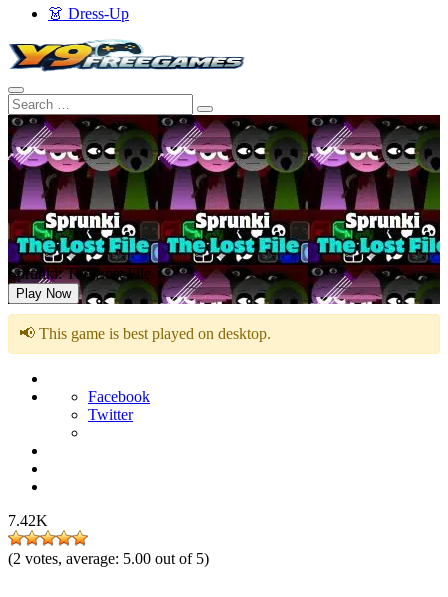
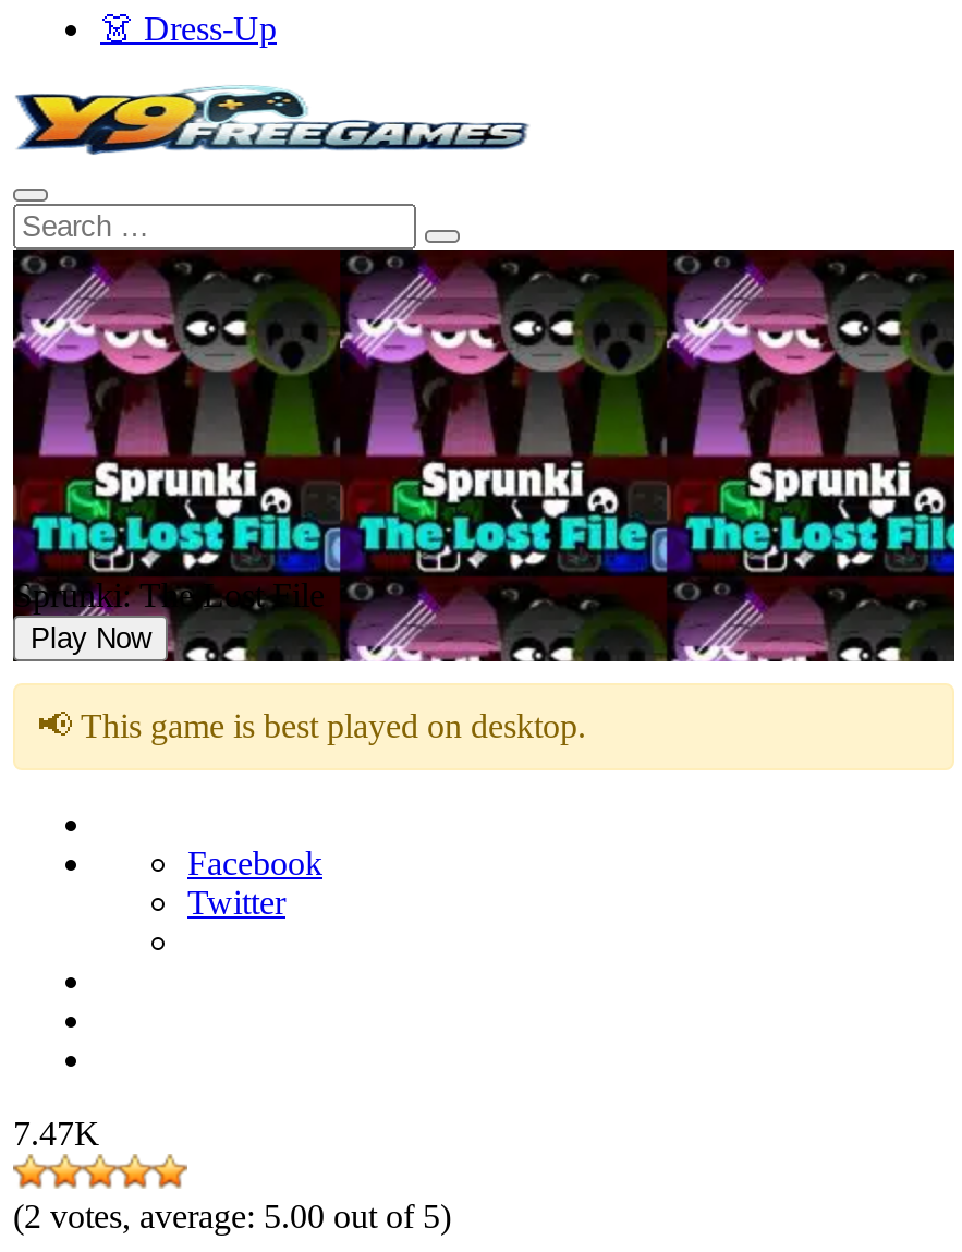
[8,512,48,529] 7.42K -> [13,1115,100,1152] 7.47K

